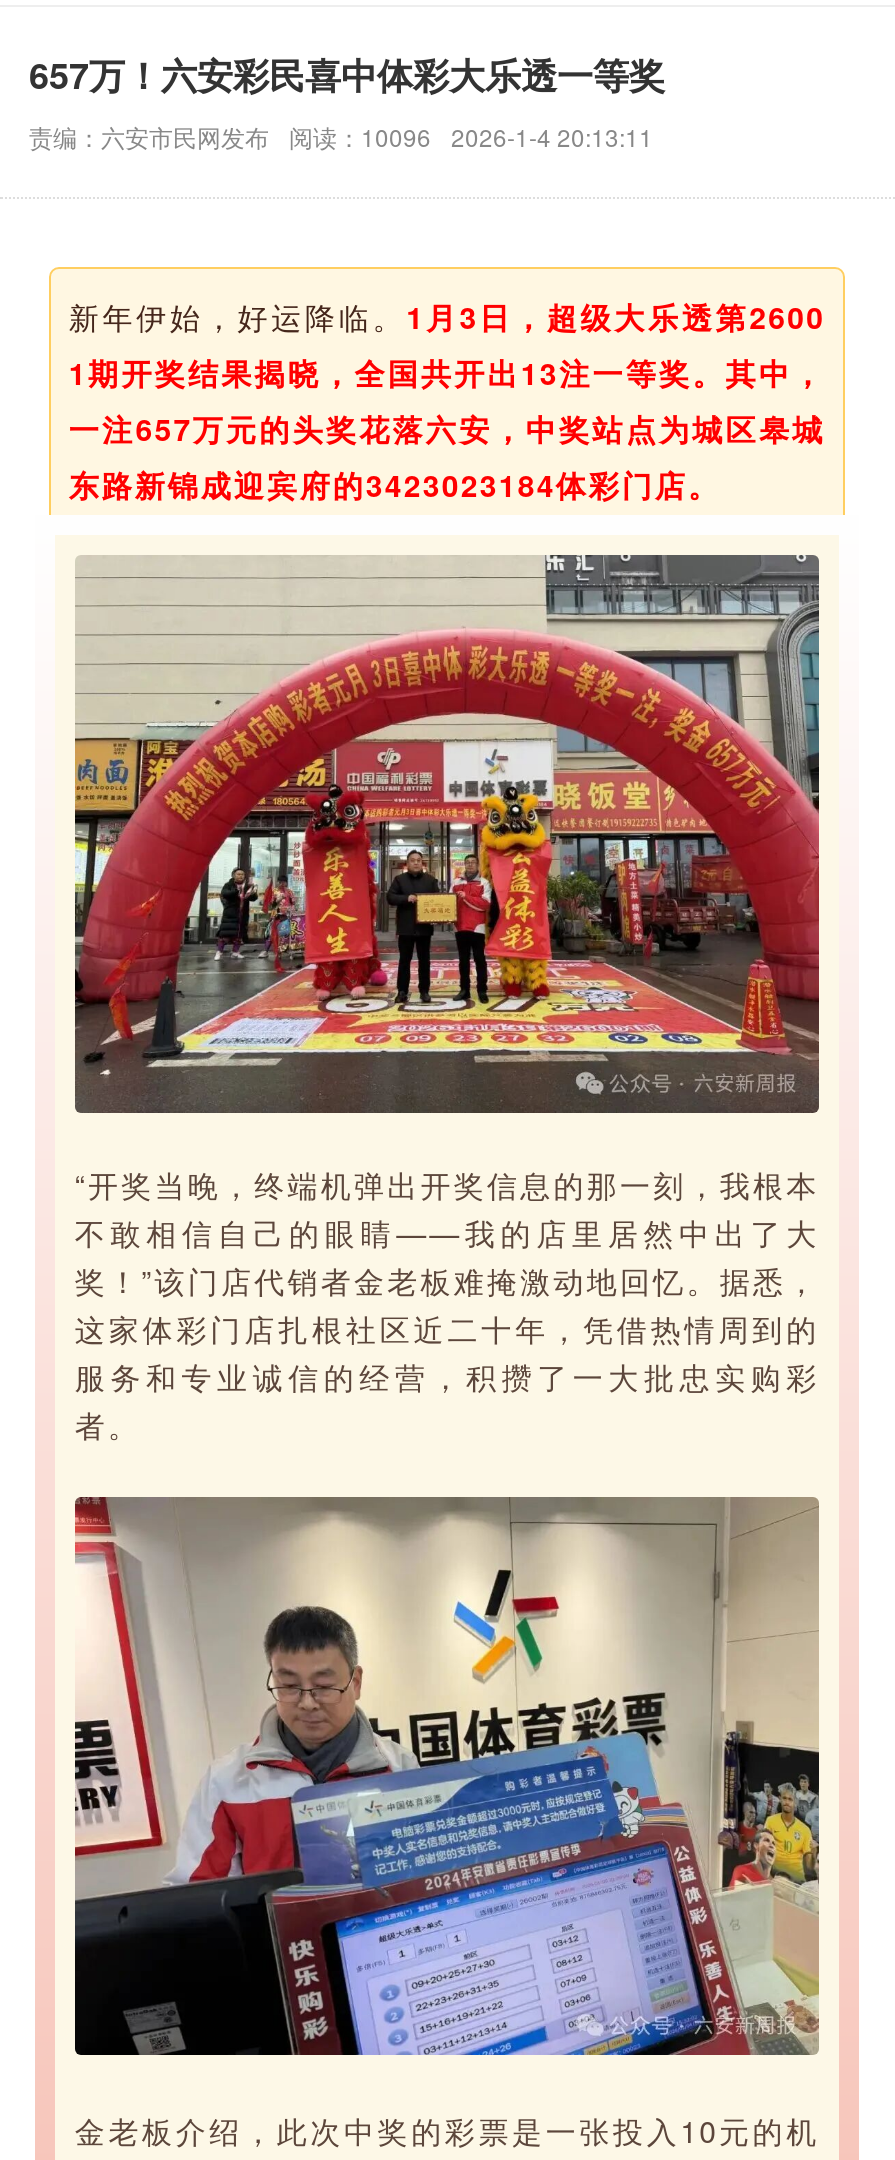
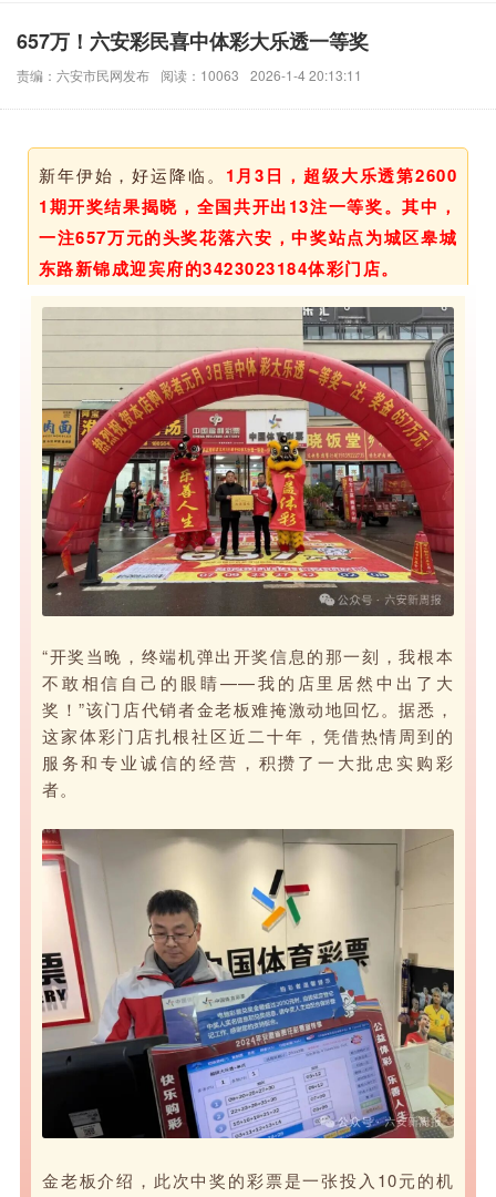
[29,118,653,152] 责编：六安市民网发布 阅读：10096 2026-1-4 20:13:11 -> [17,65,362,84] 责编：六安市民网发布 阅读：10063 2026-1-4 20:13:11

